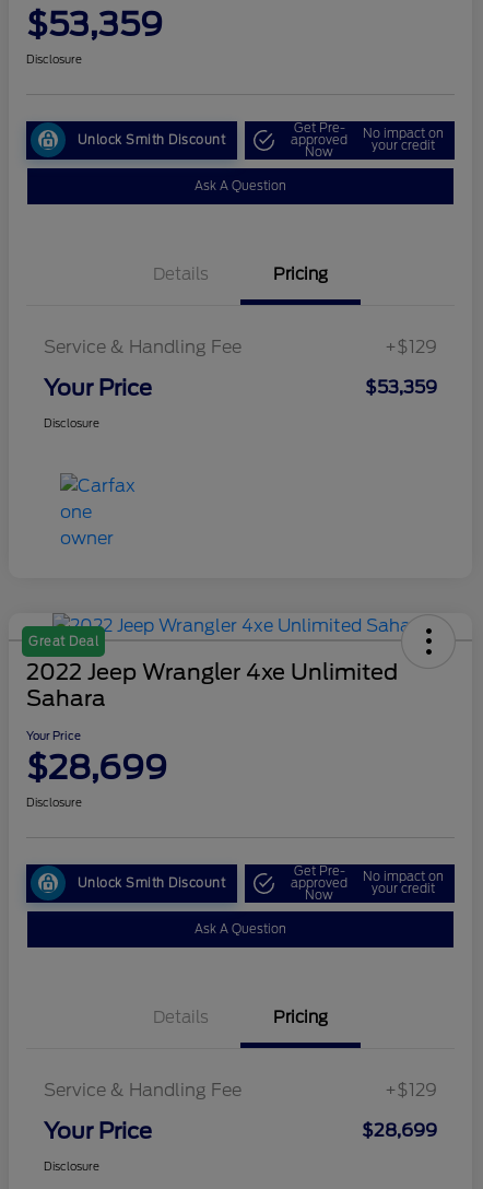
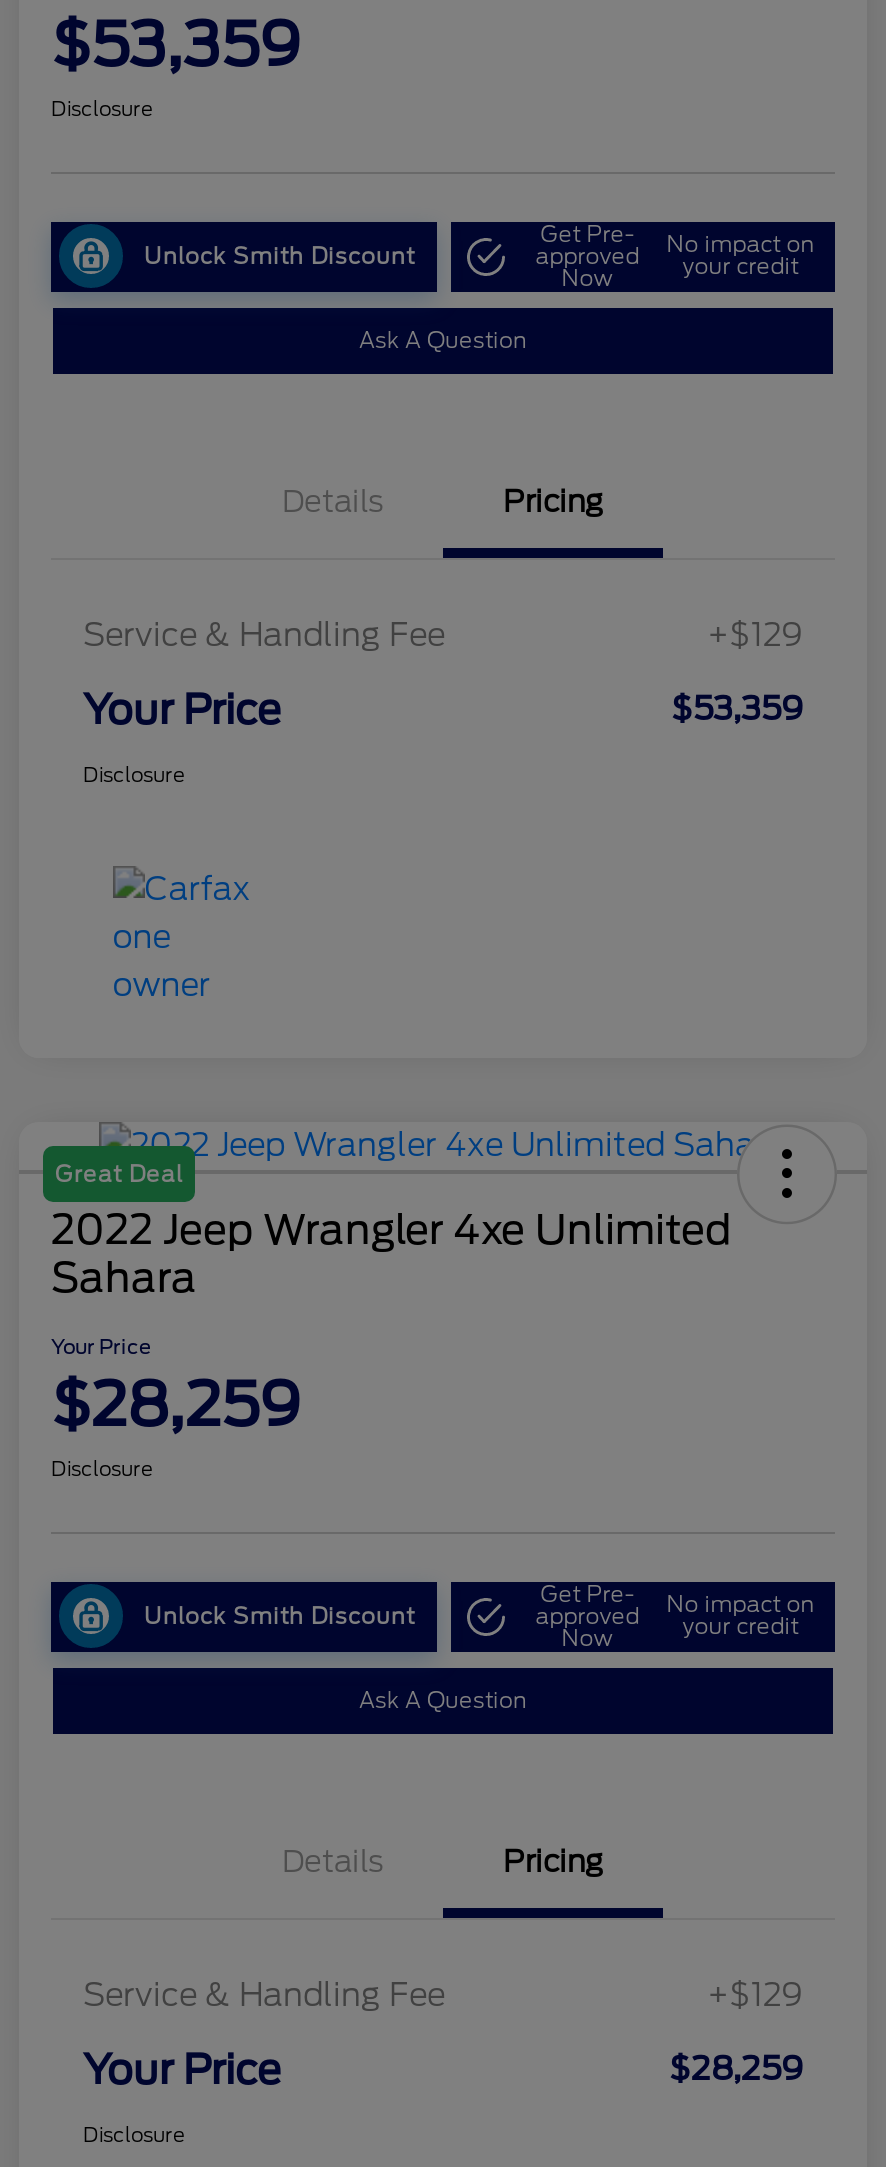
[26,747,167,787] $28,699 -> [51,1368,301,1440] $28,259
[362,1120,437,1141] $28,699 -> [669,2050,803,2088] $28,259

